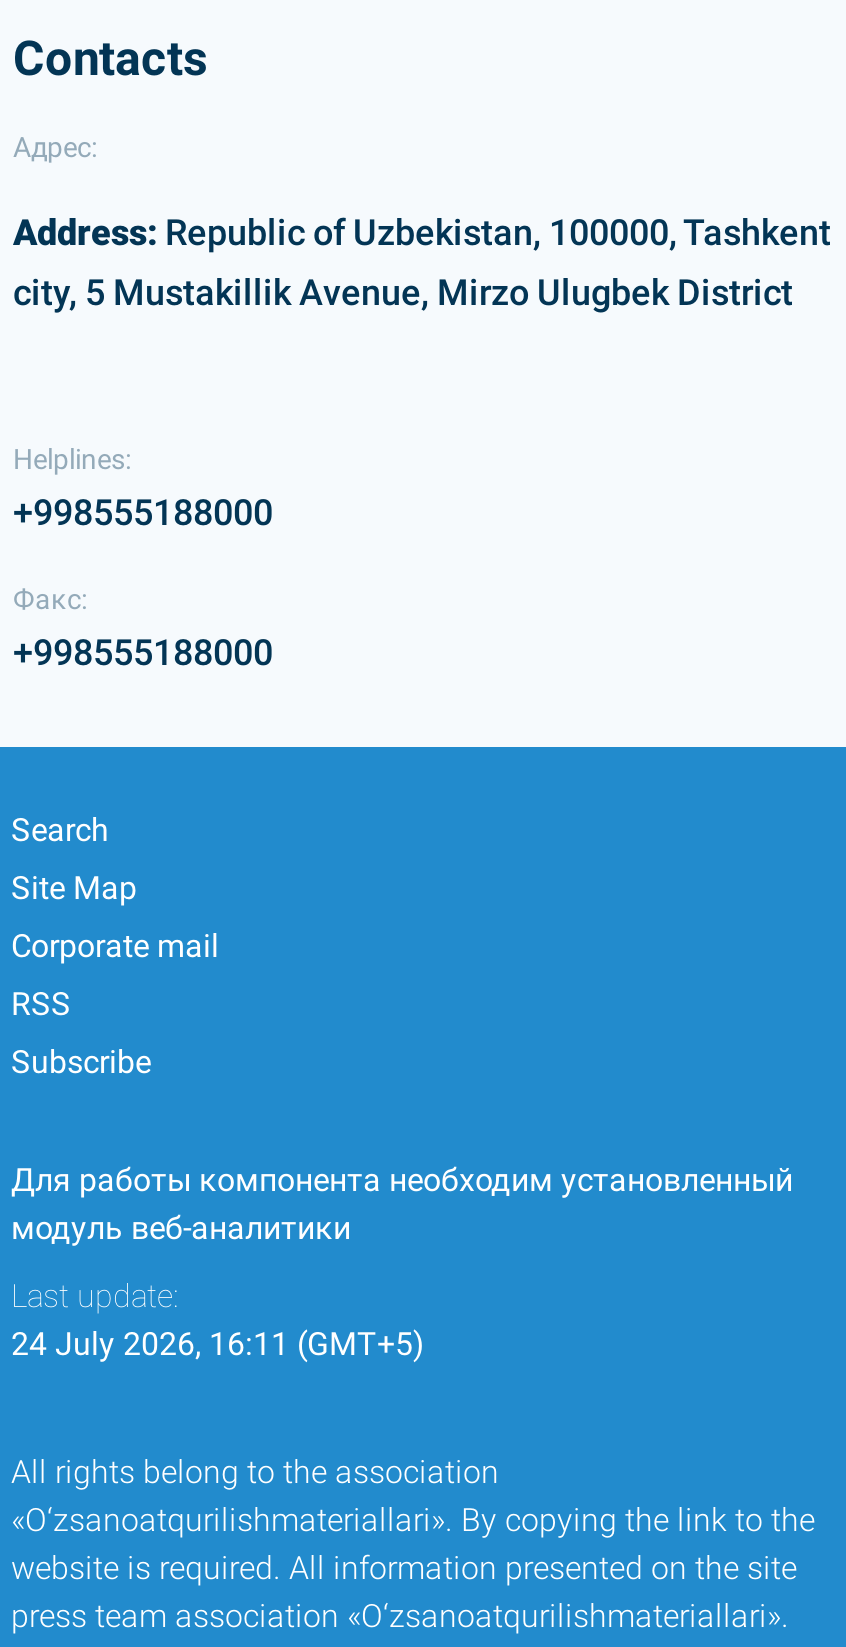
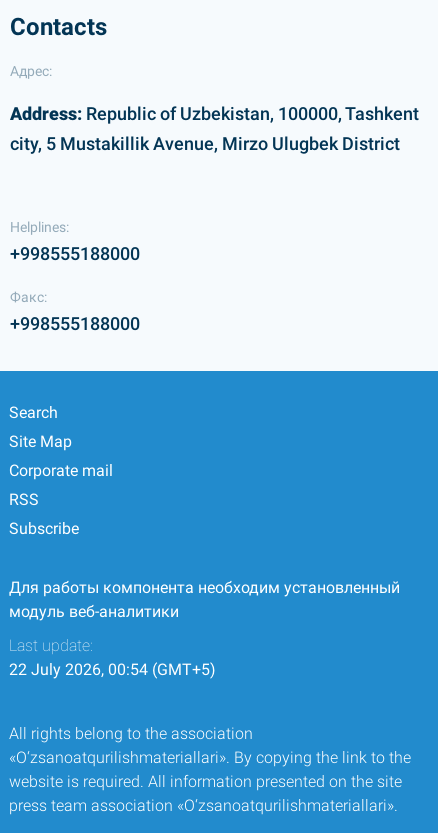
[11,1325,425,1363] 24 July 2026, 16:11 (GMT+5) -> [9,660,216,679] 22 July 2026, 00:54 (GMT+5)

